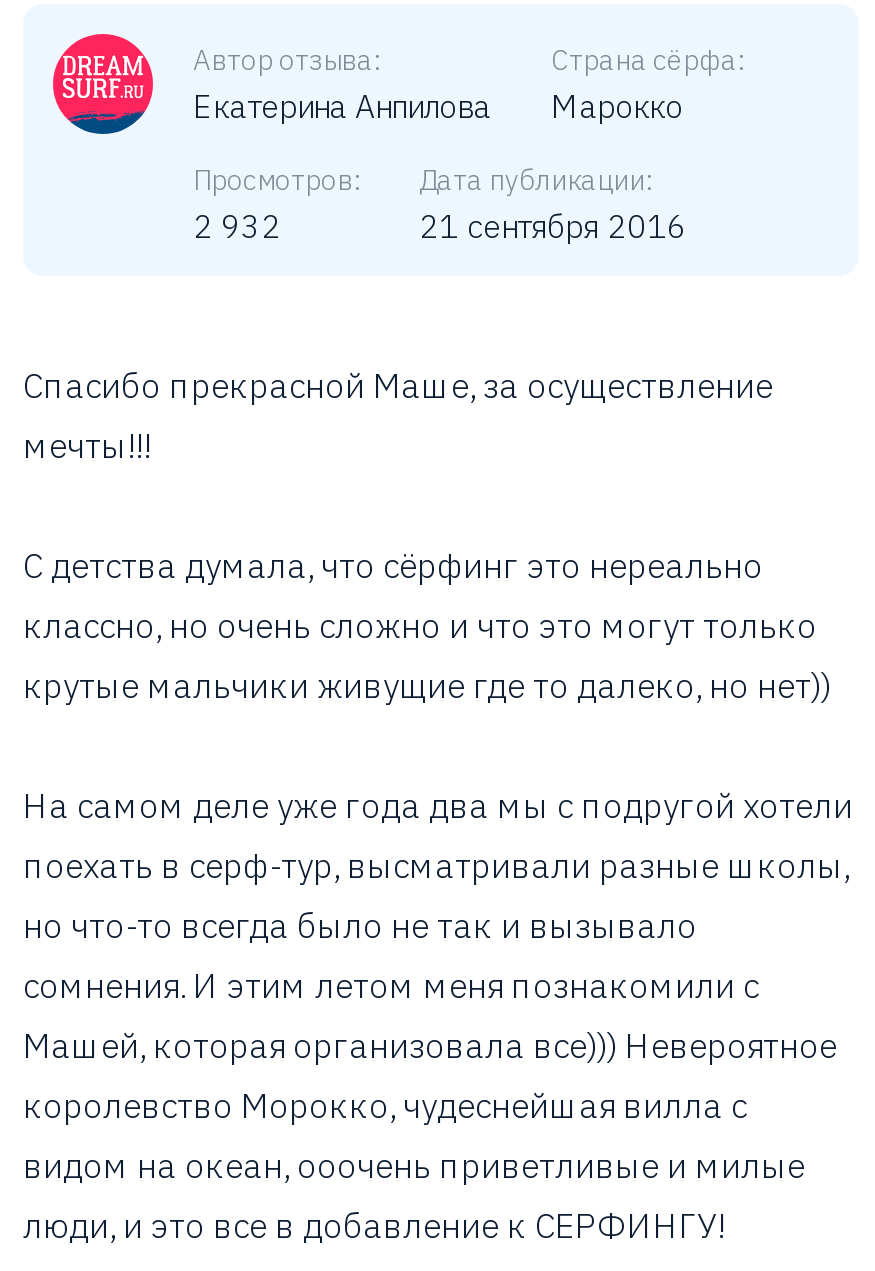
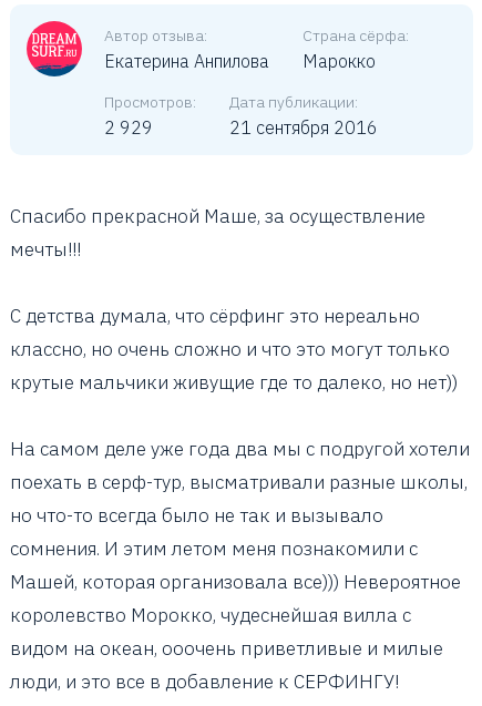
[193,206,281,246] 2 932 -> [104,116,153,139] 2 929

